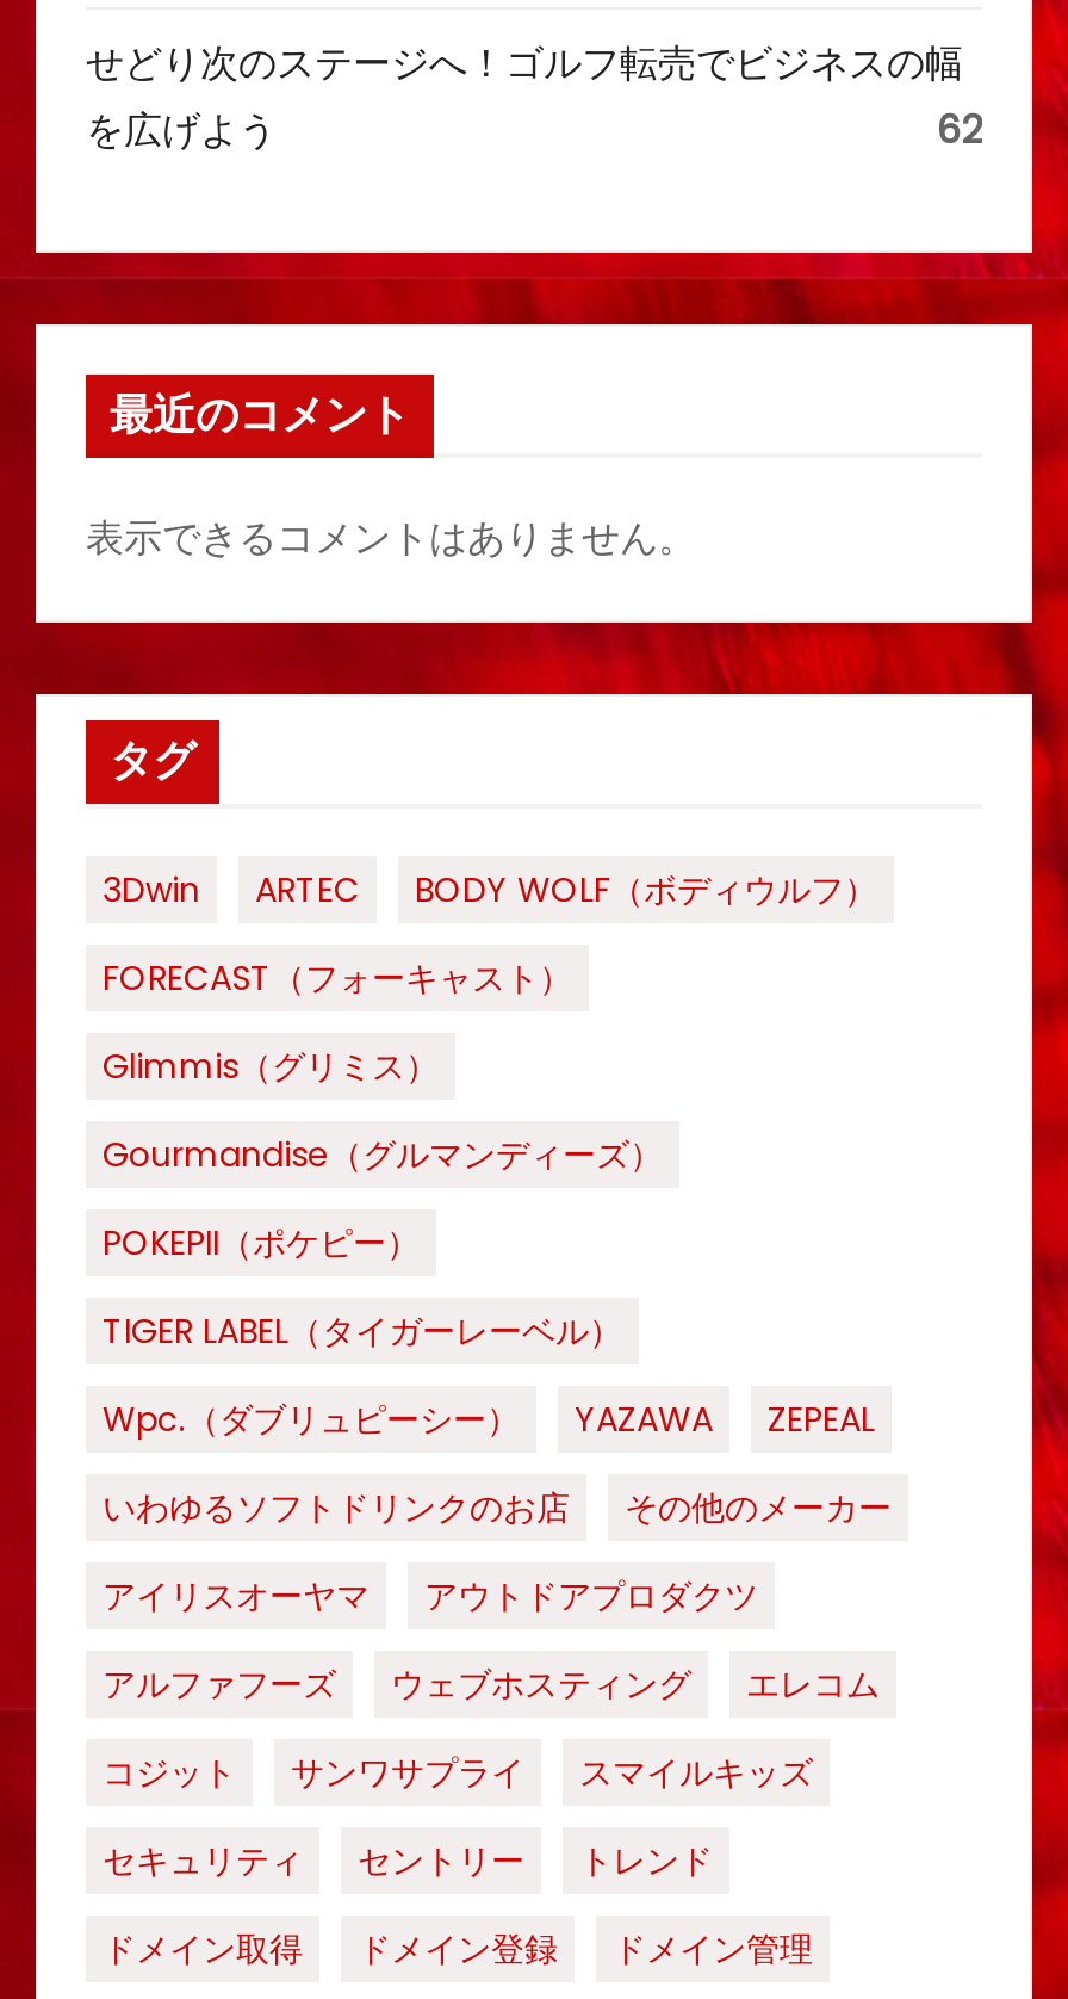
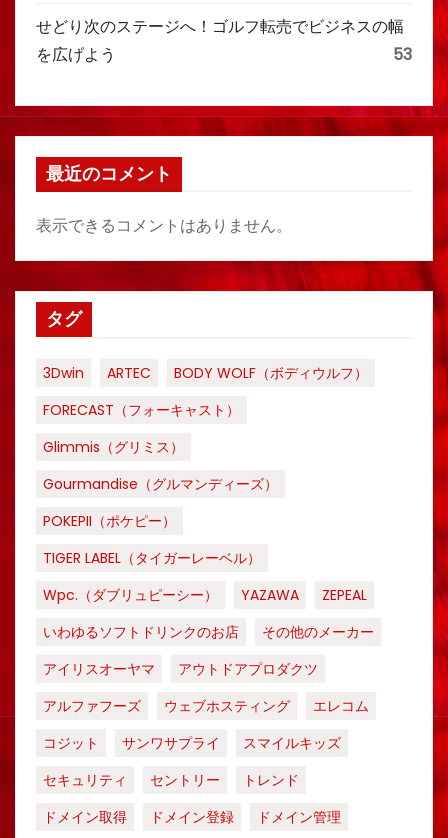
[937,103,982,157] 62 -> [393,43,412,66] 53

